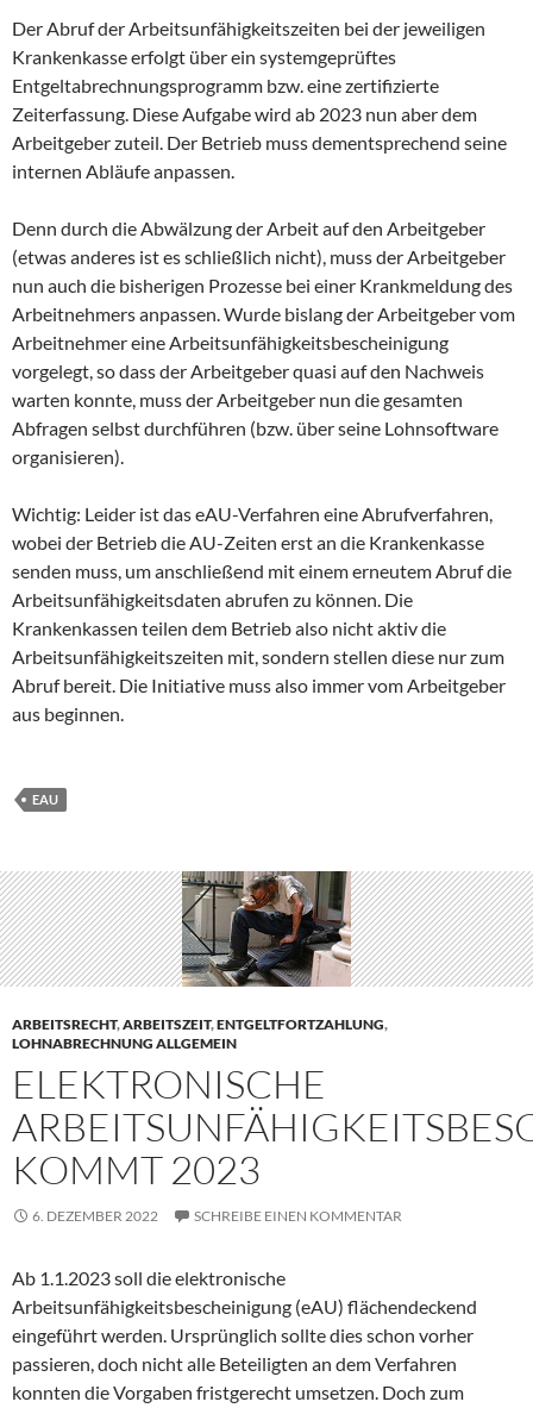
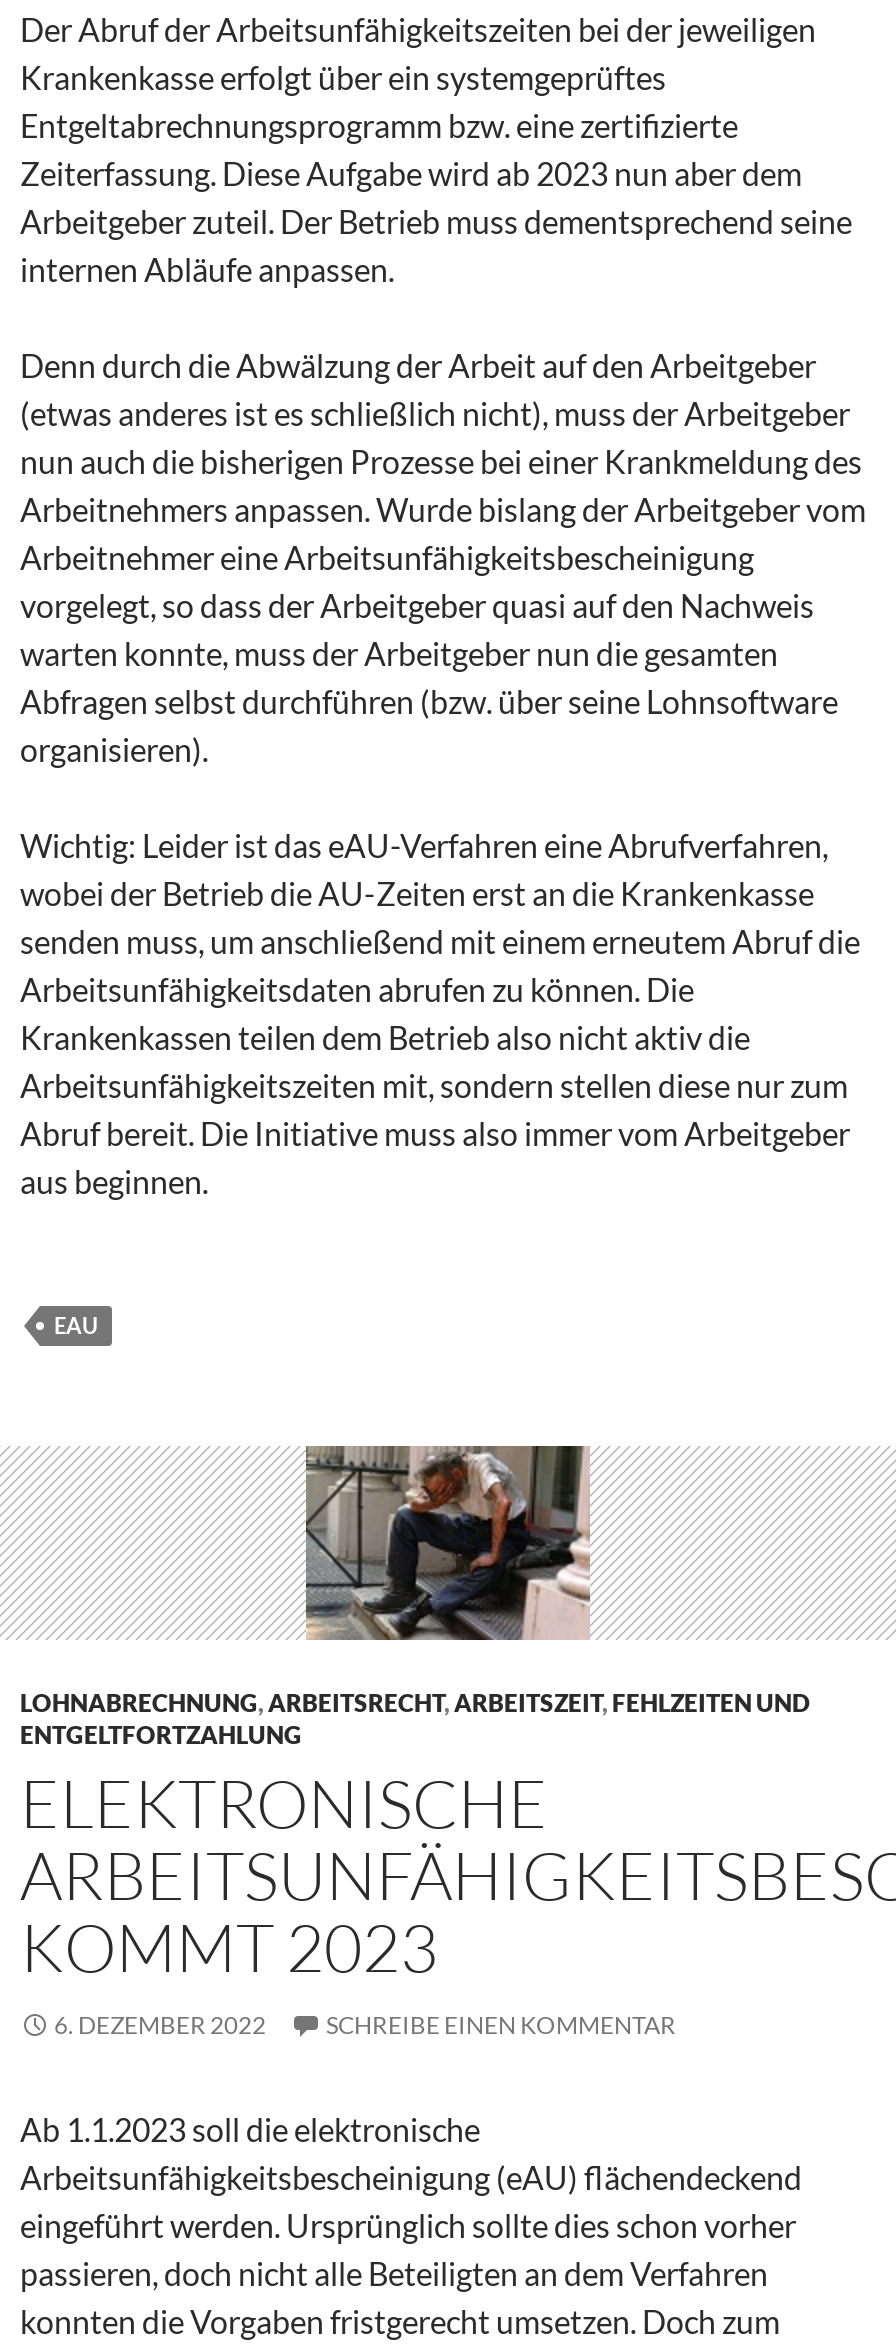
[12,1016,388,1053] ARBEITSRECHT, ARBEITSZEIT, ENTGELTFORTZAHLUNG, | LOHNABRECHNUNG ALLGEMEIN -> [20,1689,810,1751] LOHNABRECHNUNG,ARBEITSRECHT,ARBEITSZEIT, FEHLZEITEN UND | ENTGELTFORTZAHLUNG

